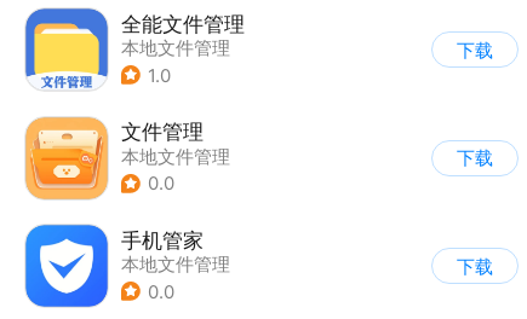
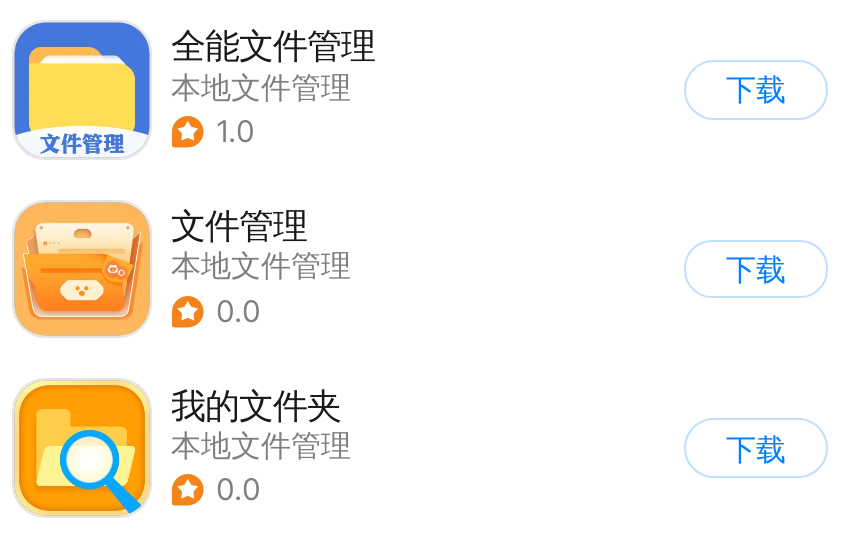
[24,224,203,308] [image] | 手机管家 -> [12,378,341,518] [image] | 我的文件夹

